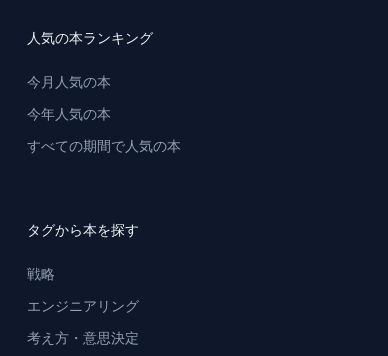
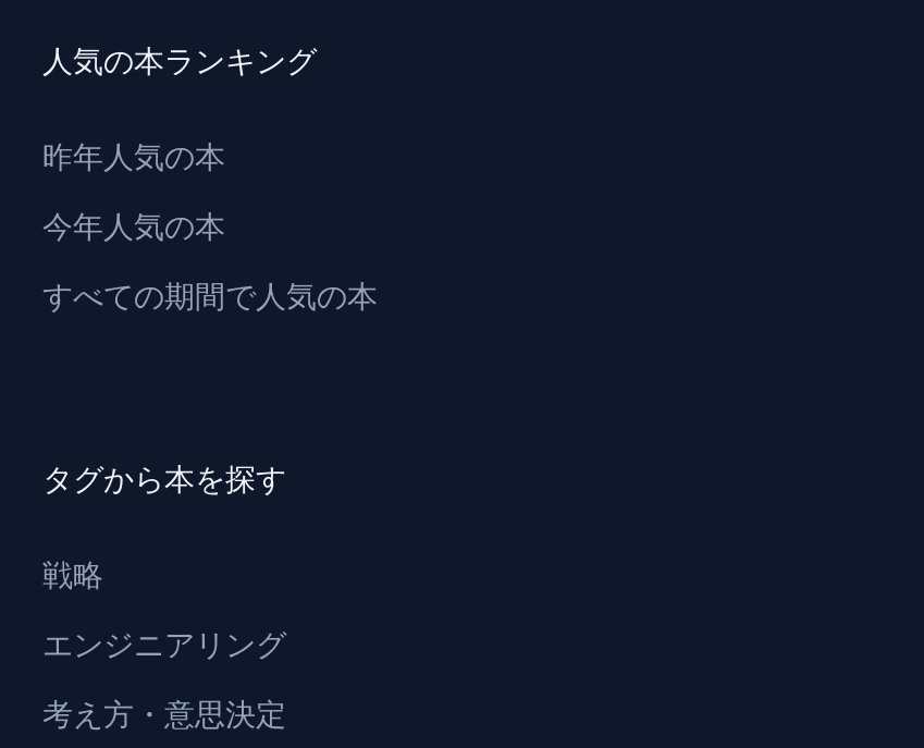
[27,72,111,91] 今月人気の本 -> [42,135,225,176] 昨年人気の本

